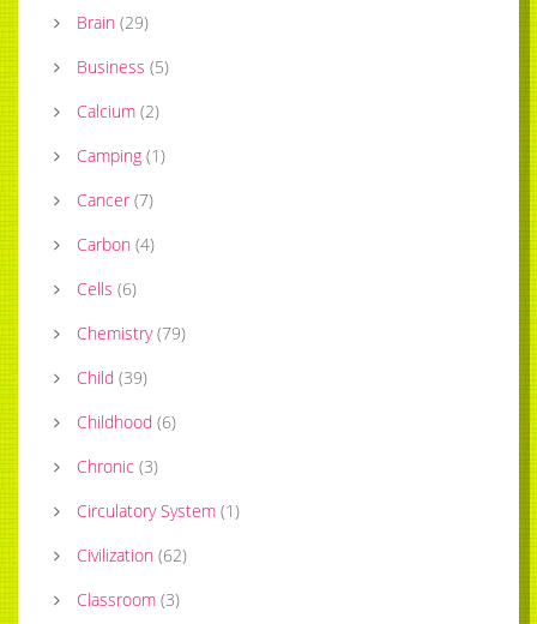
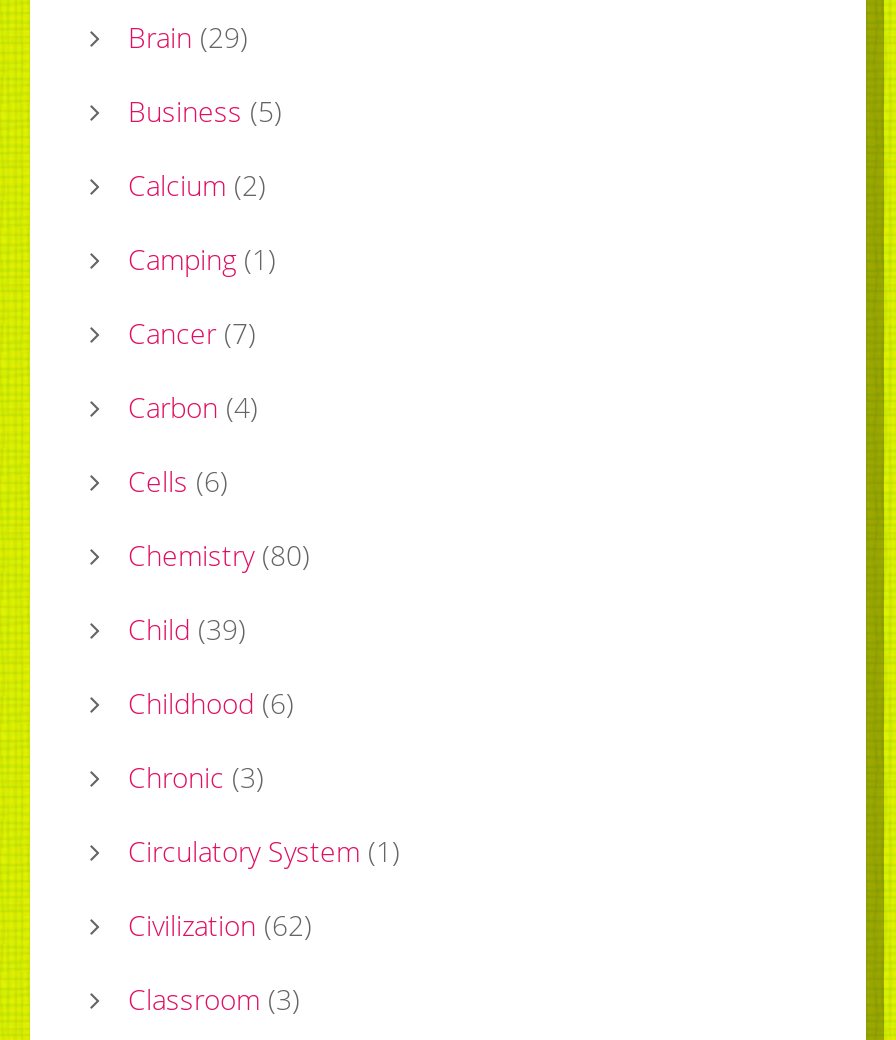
[77,321,186,344] Chemistry (79) -> [128,536,310,574] Chemistry (80)

